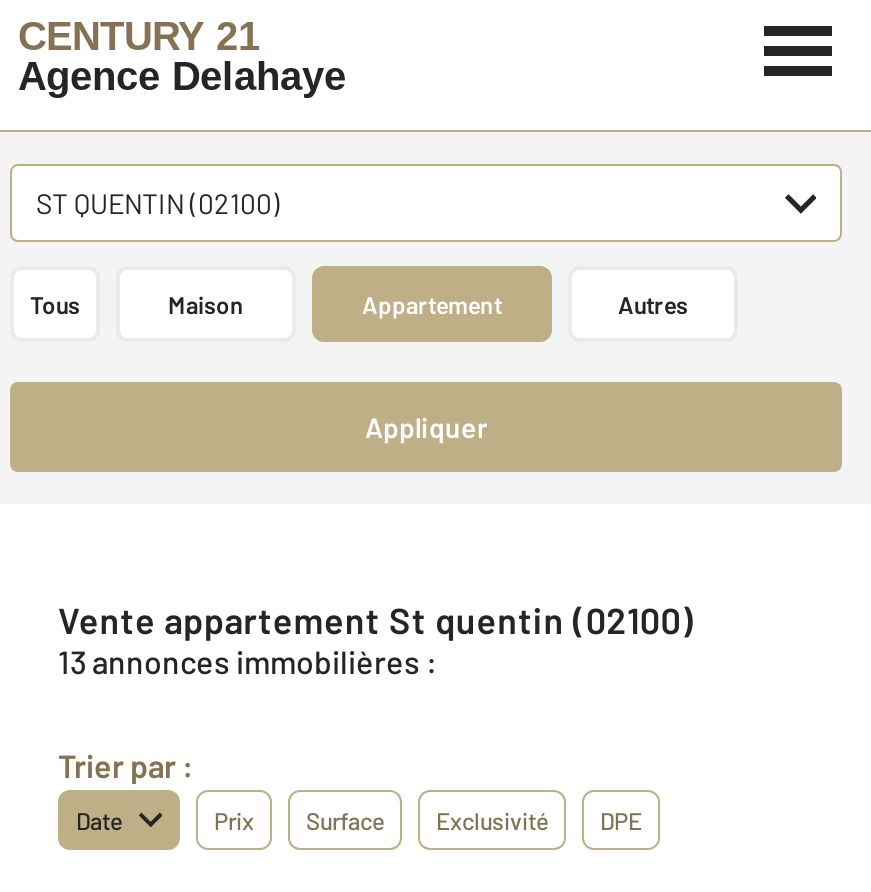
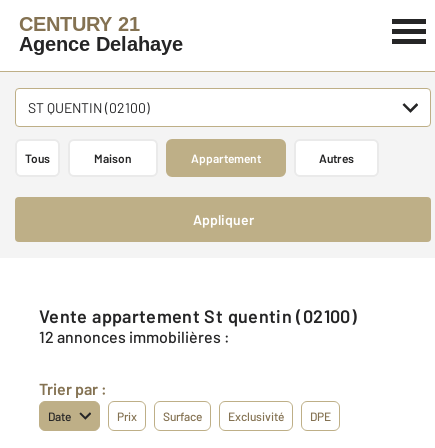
[58,642,438,680] 13 annonces immobilières : -> [39,327,230,346] 12 annonces immobilières :

